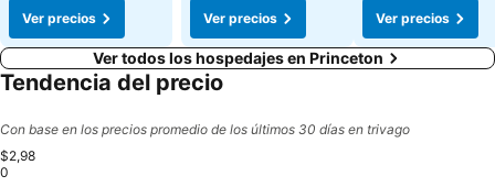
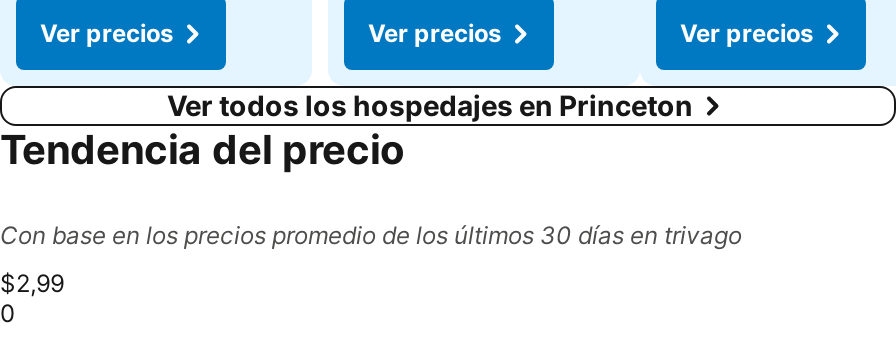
[0,147,35,164] $2,98 -> [0,268,64,298] $2,99

